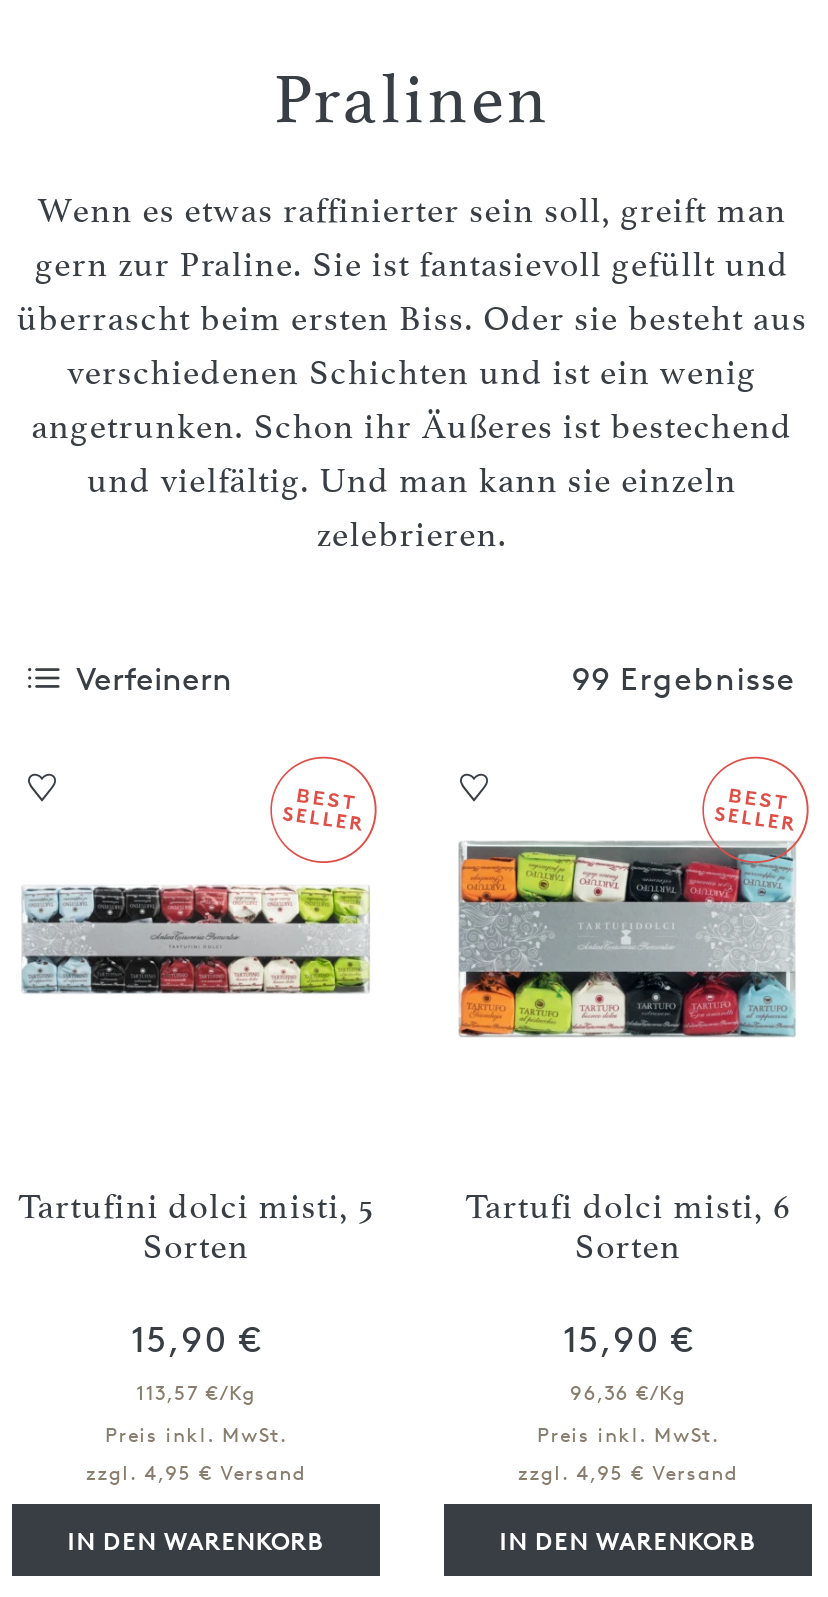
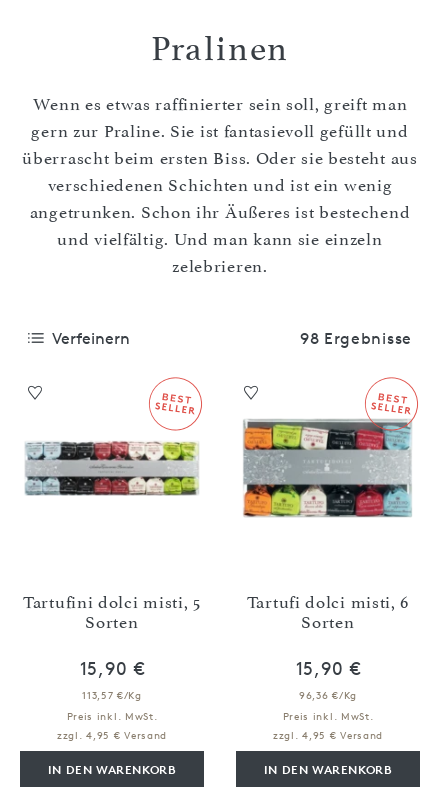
[572,659,796,697] 99 Ergebnisse -> [300,329,412,348] 98 Ergebnisse

